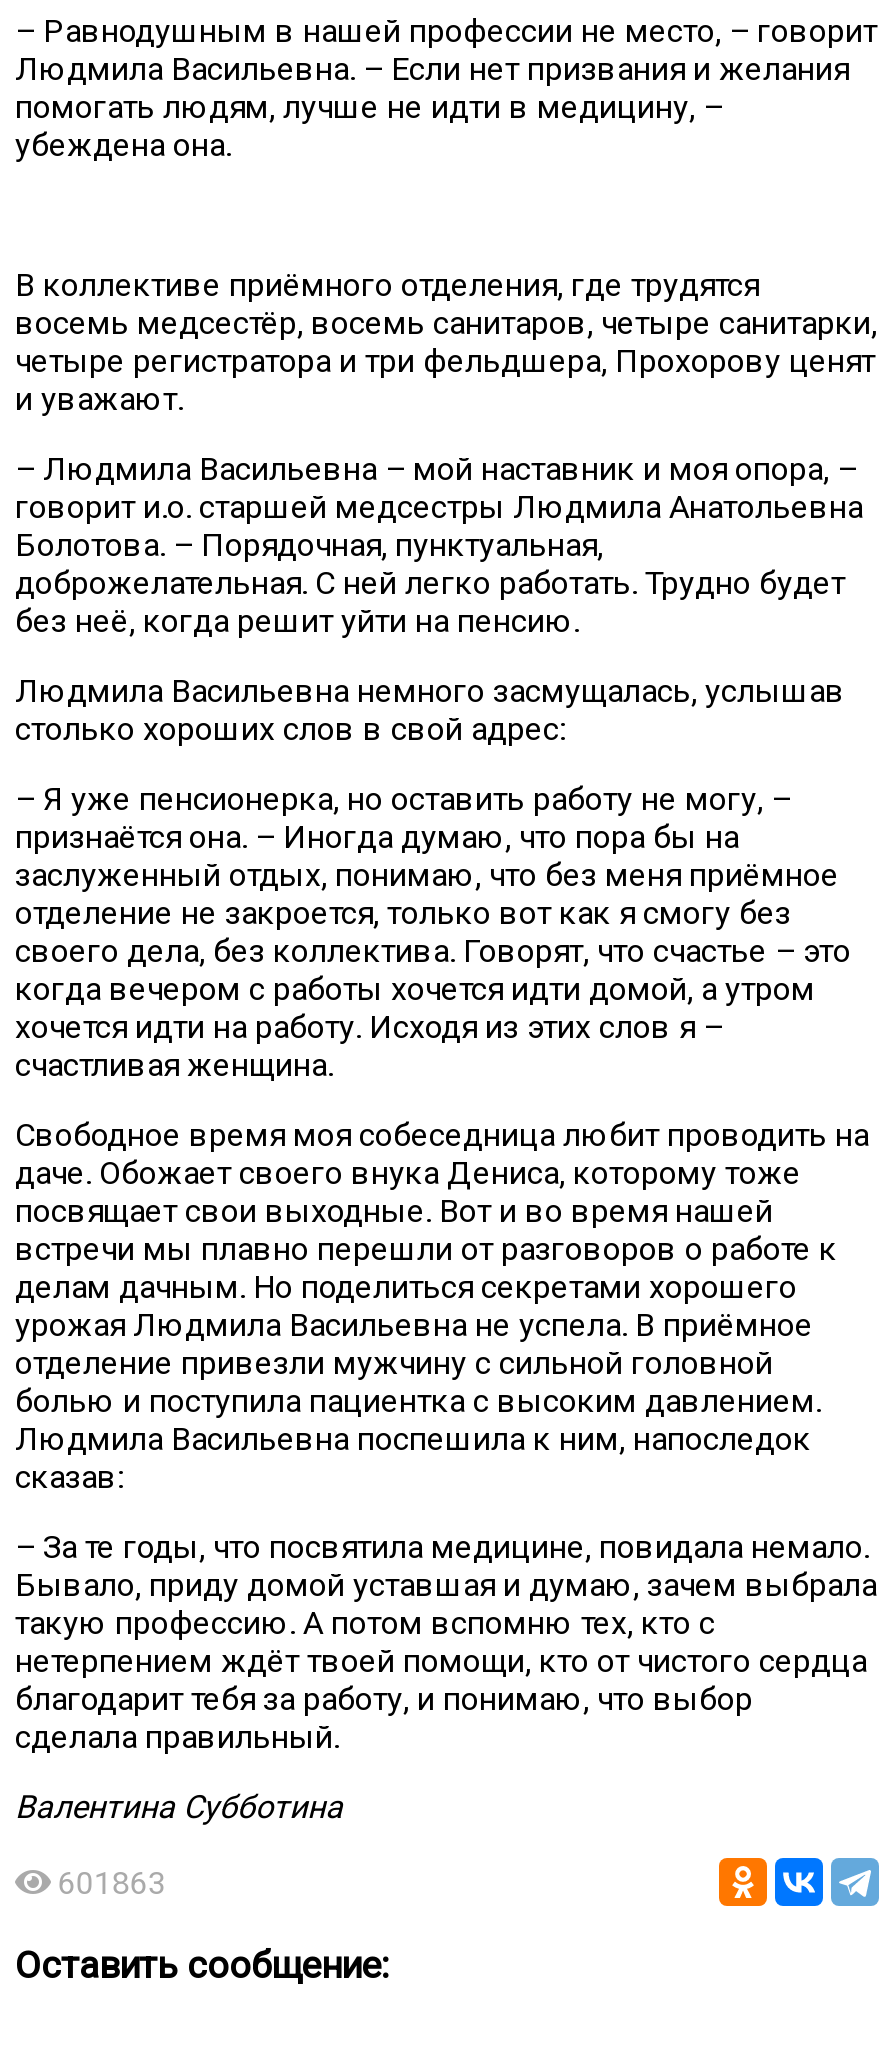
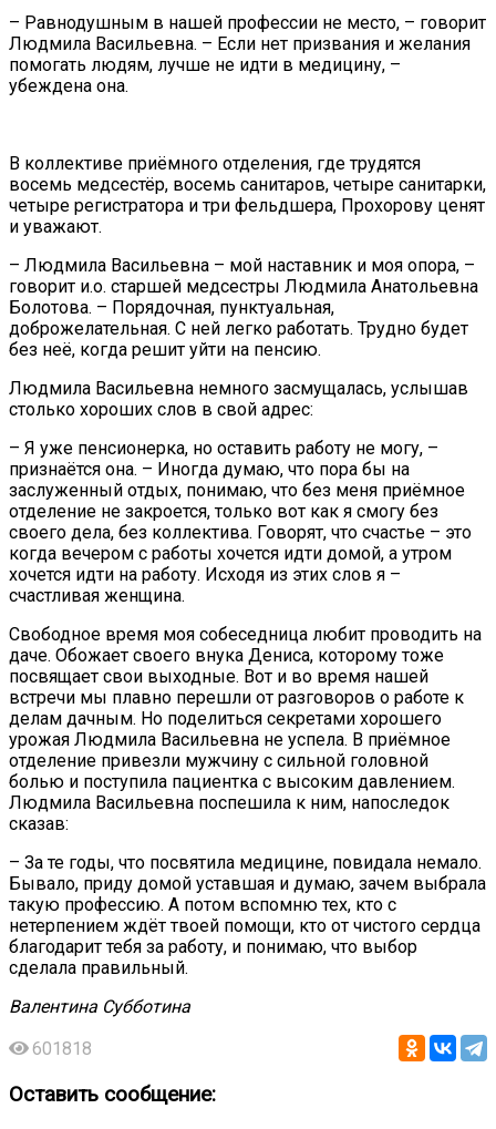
[57,1864,165,1902] 601863 -> [32,1038,92,1059] 601818

